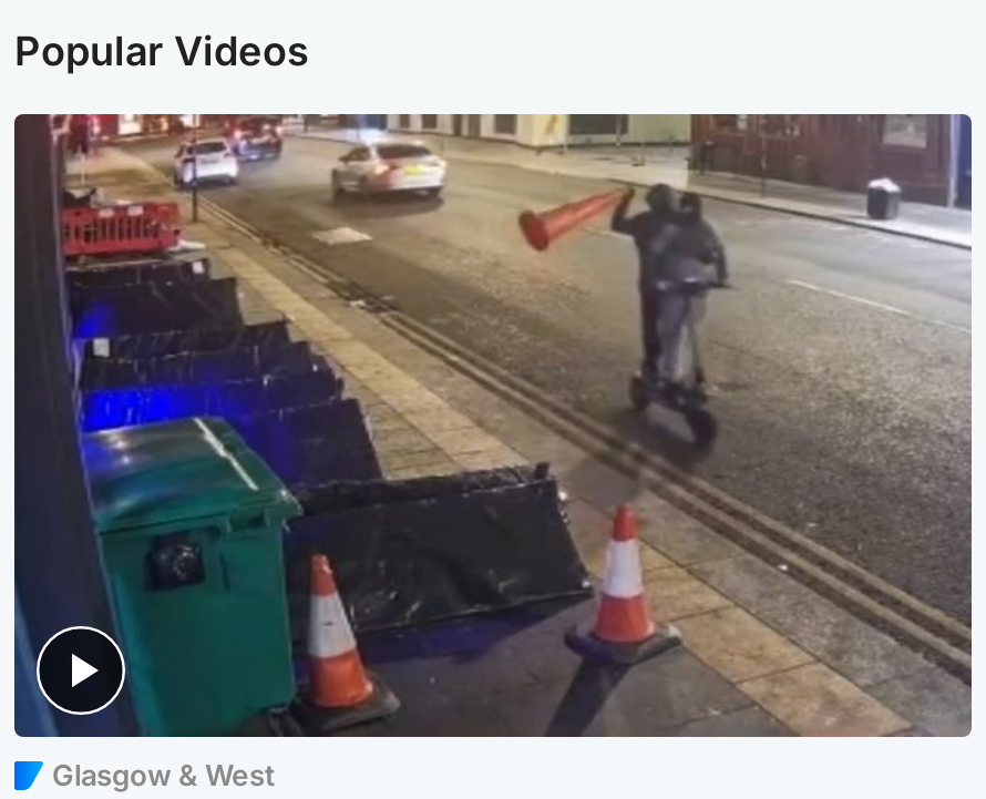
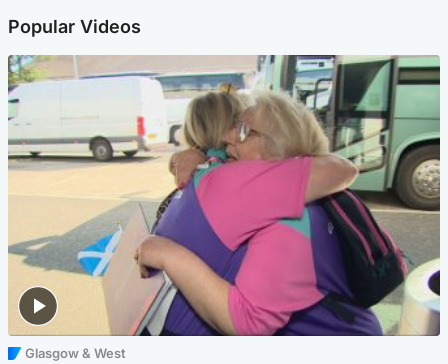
[12,112,974,739] [image] -> [7,54,441,337] [image]

